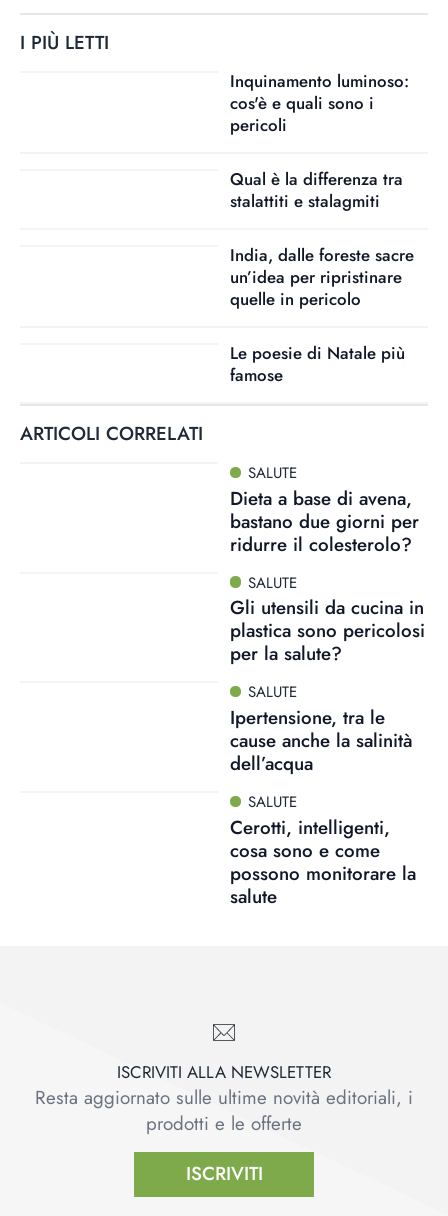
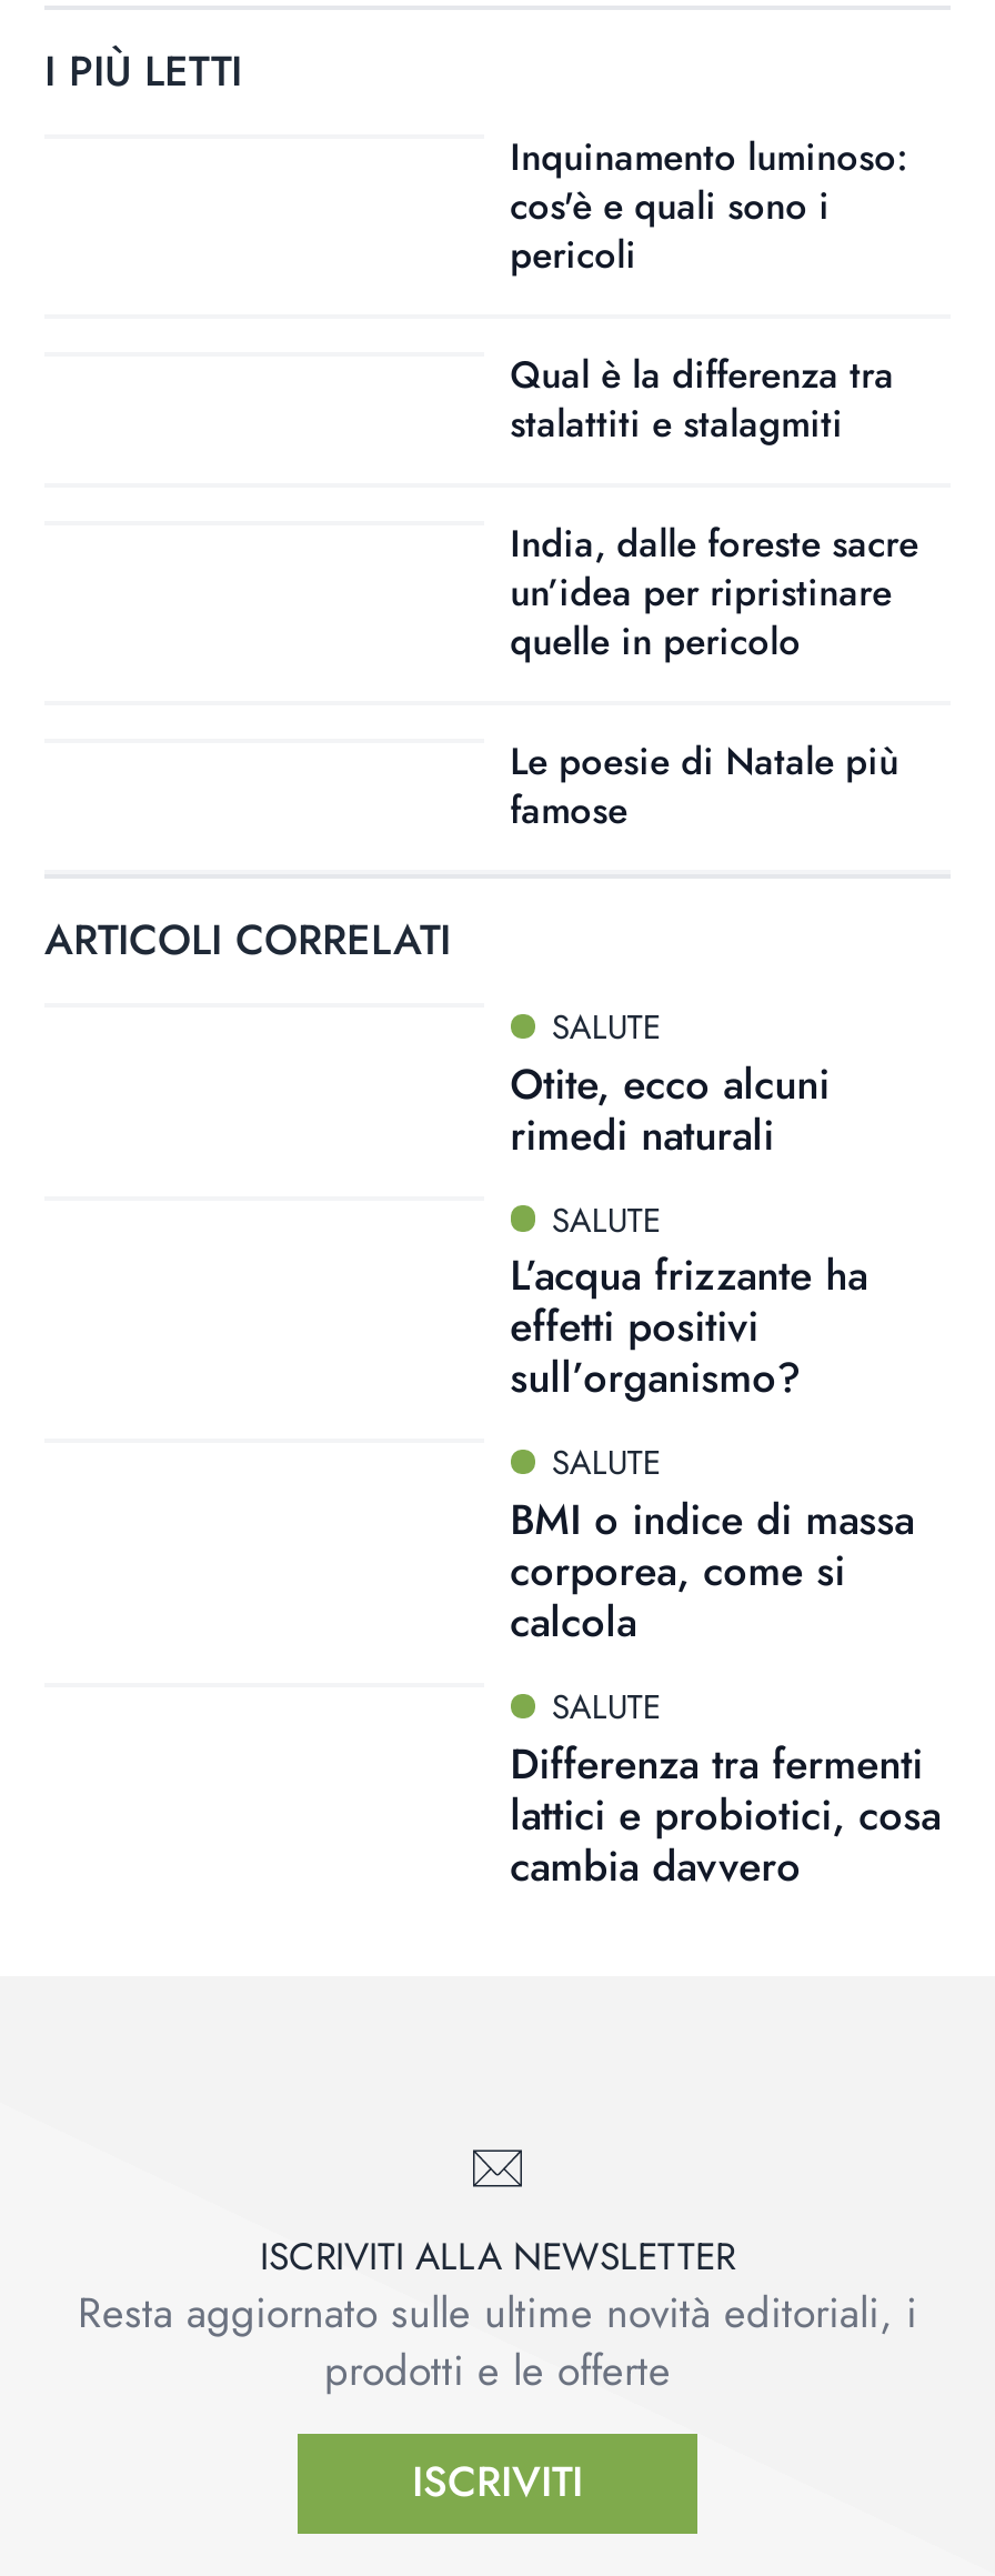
[230,484,419,557] Dieta a base di avena, | bastano due giorni per | ridurre il colesterolo? -> [510,1053,830,1164] Otite, ecco alcuni | rimedi naturali
[230,594,425,667] Gli utensili da cucina in | plastica sono pericolosi | per la salute? -> [510,1246,868,1408] L’acqua frizzante ha | effetti positivi | sull’organismo?
[230,704,413,777] Ipertensione, tra le | cause anche la salinità | dell’acqua -> [510,1490,914,1652] BMI o indice di massa | corporea, come si | calcola
[230,814,416,910] Cerotti, intelligenti, | cosa sono e come | possono monitorare la | salute -> [510,1734,941,1896] Differenza tra fermenti | lattici e probiotici, cosa | cambia davvero

